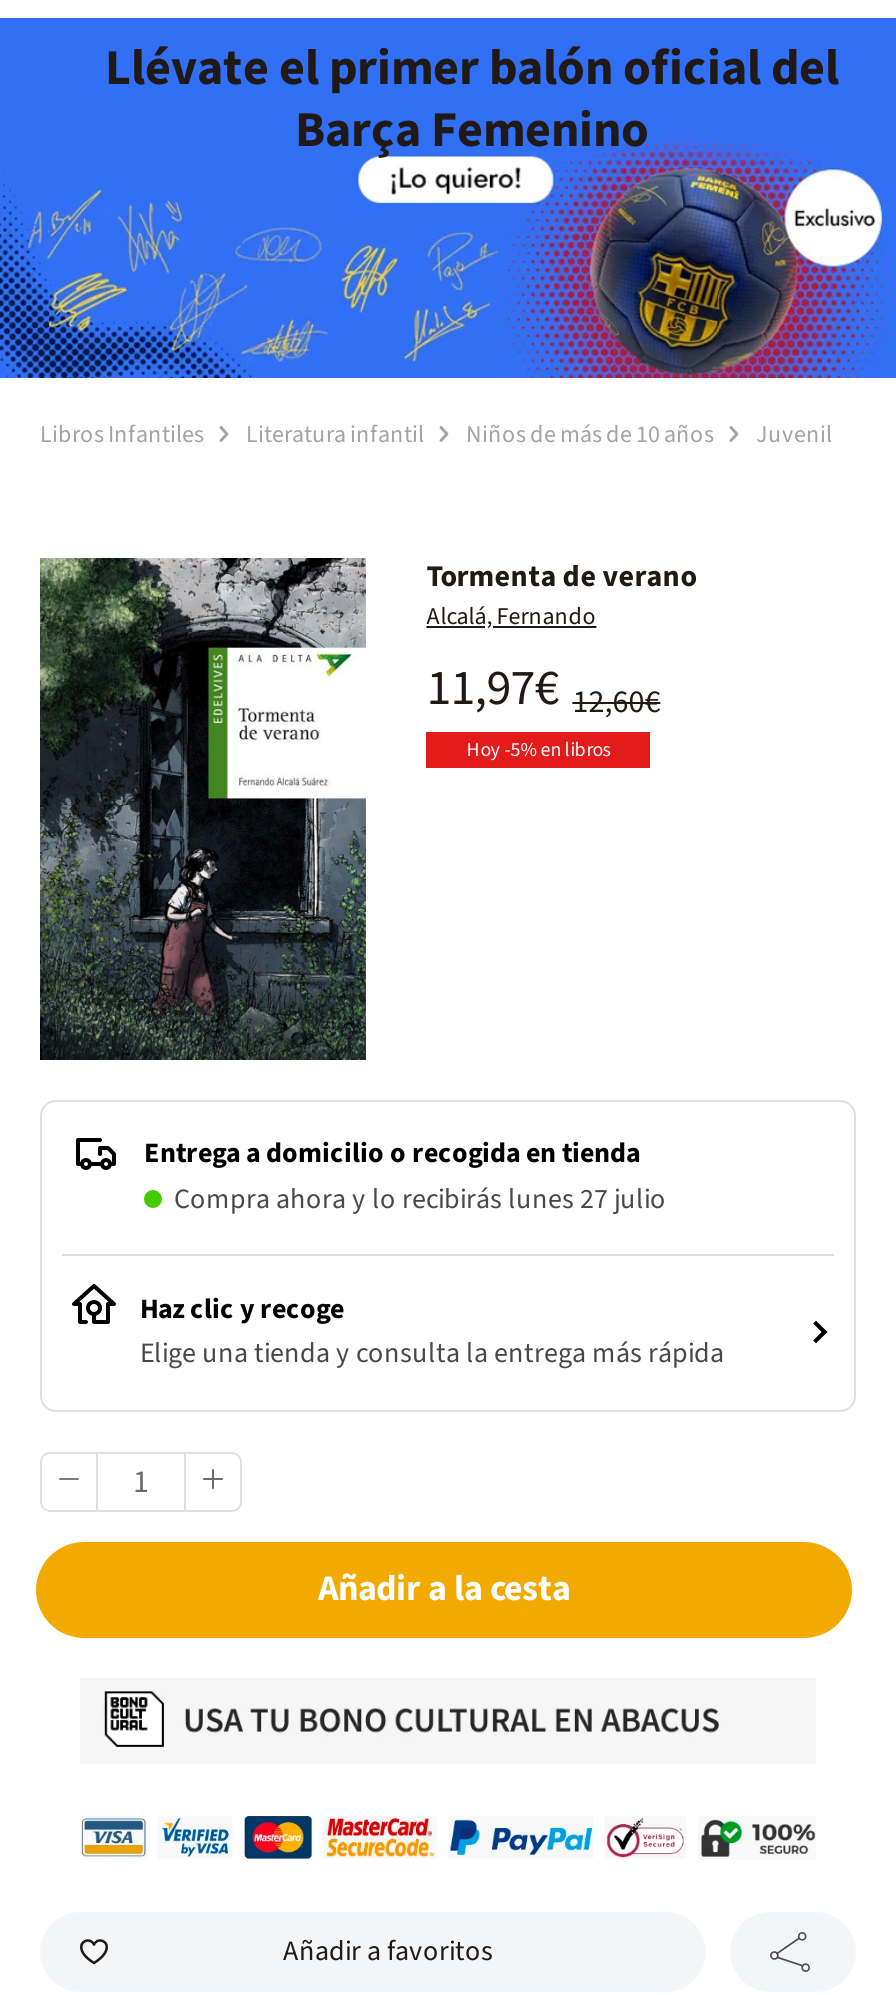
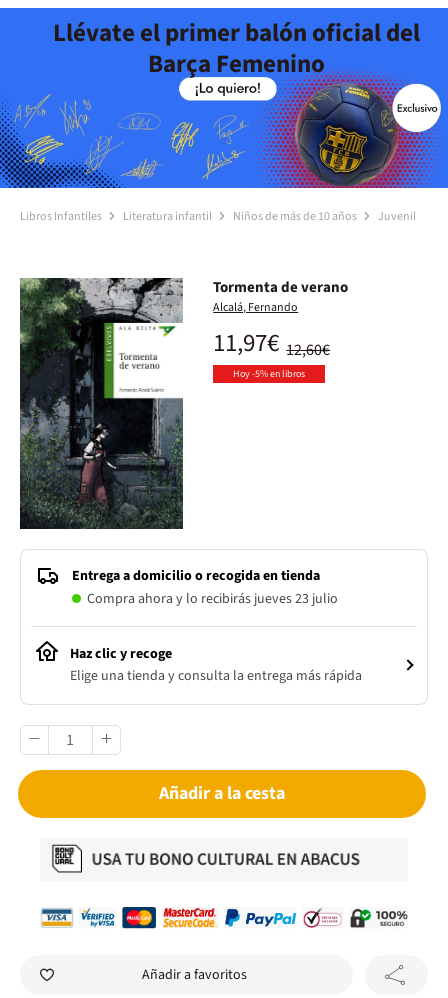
[174,1180,666,1220] Compra ahora y lo recibirás lunes 27 julio -> [87,589,338,609] Compra ahora y lo recibirás jueves 23 julio

